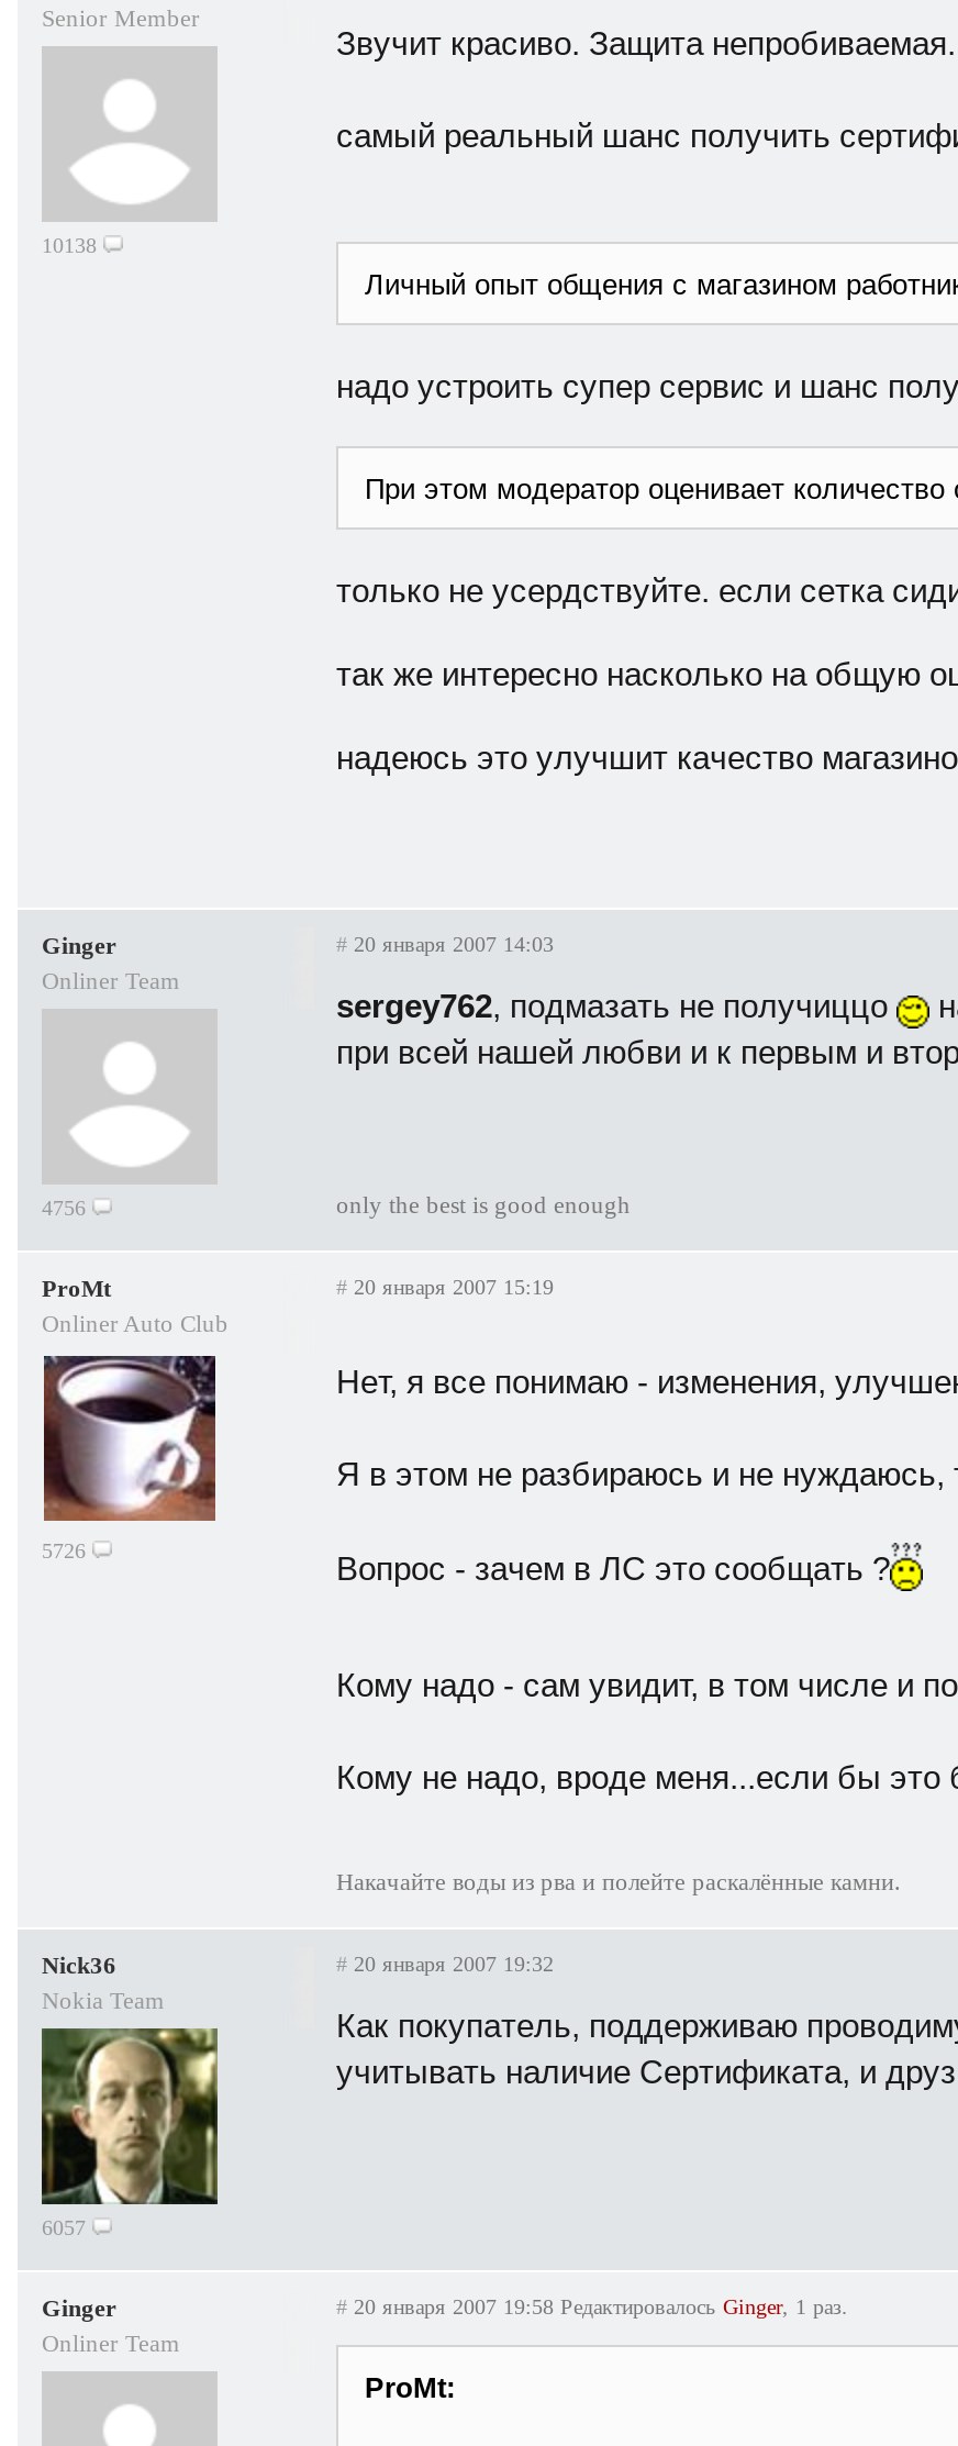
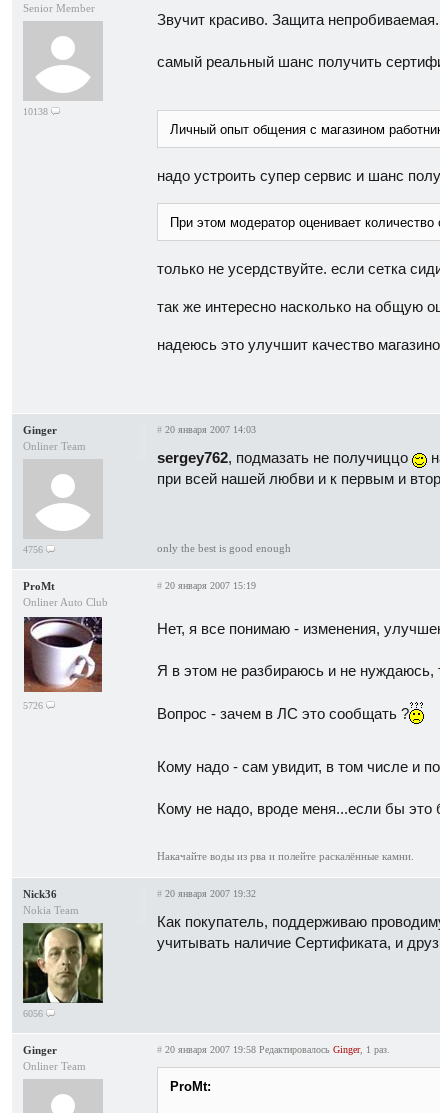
[42,2215,92,2239] 6057 -> [23,1008,46,1019] 6056

